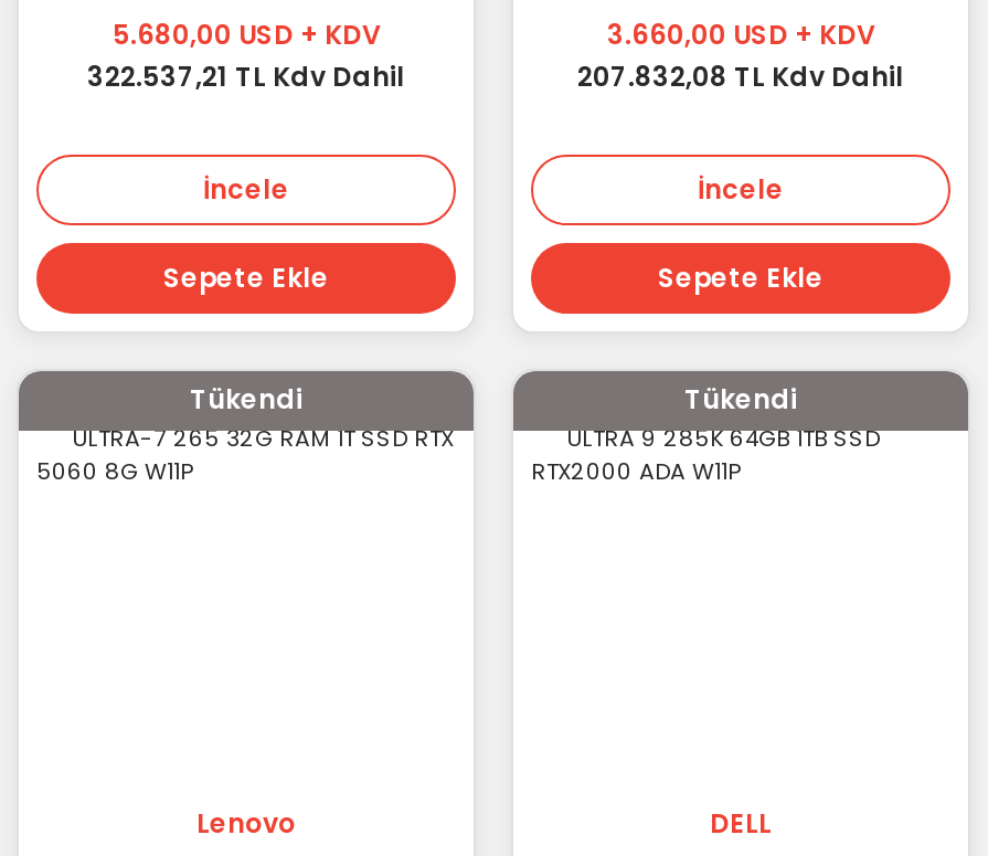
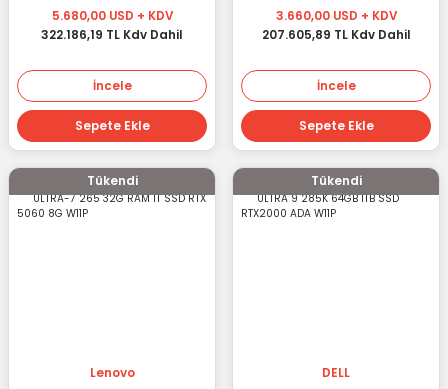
[87,60,405,96] 322.537,21 TL Kdv Dahil -> [41,27,183,43] 322.186,19 TL Kdv Dahil
[577,60,904,96] 207.832,08 TL Kdv Dahil -> [261,27,410,43] 207.605,89 TL Kdv Dahil

